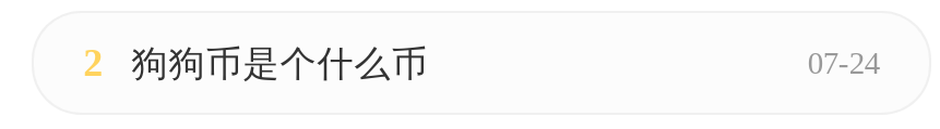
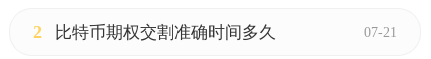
[131,42,880,84] 狗狗币是个什么币 | 07-24 -> [55,23,397,42] 比特币期权交割准确时间多久 | 07-21

